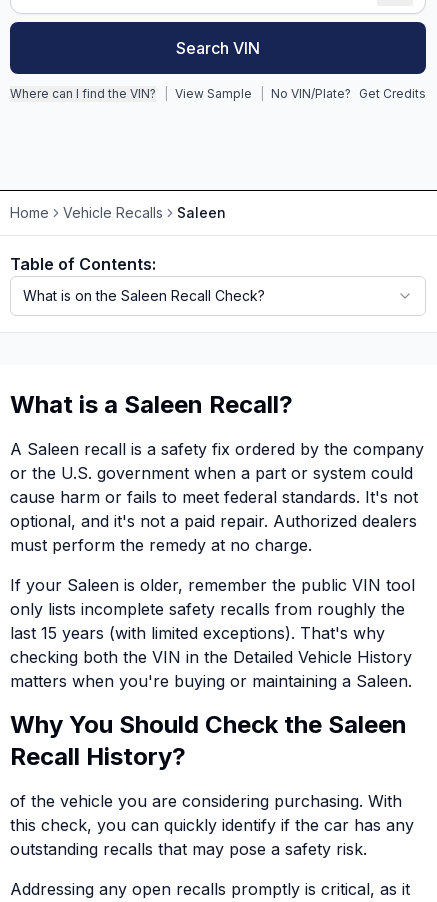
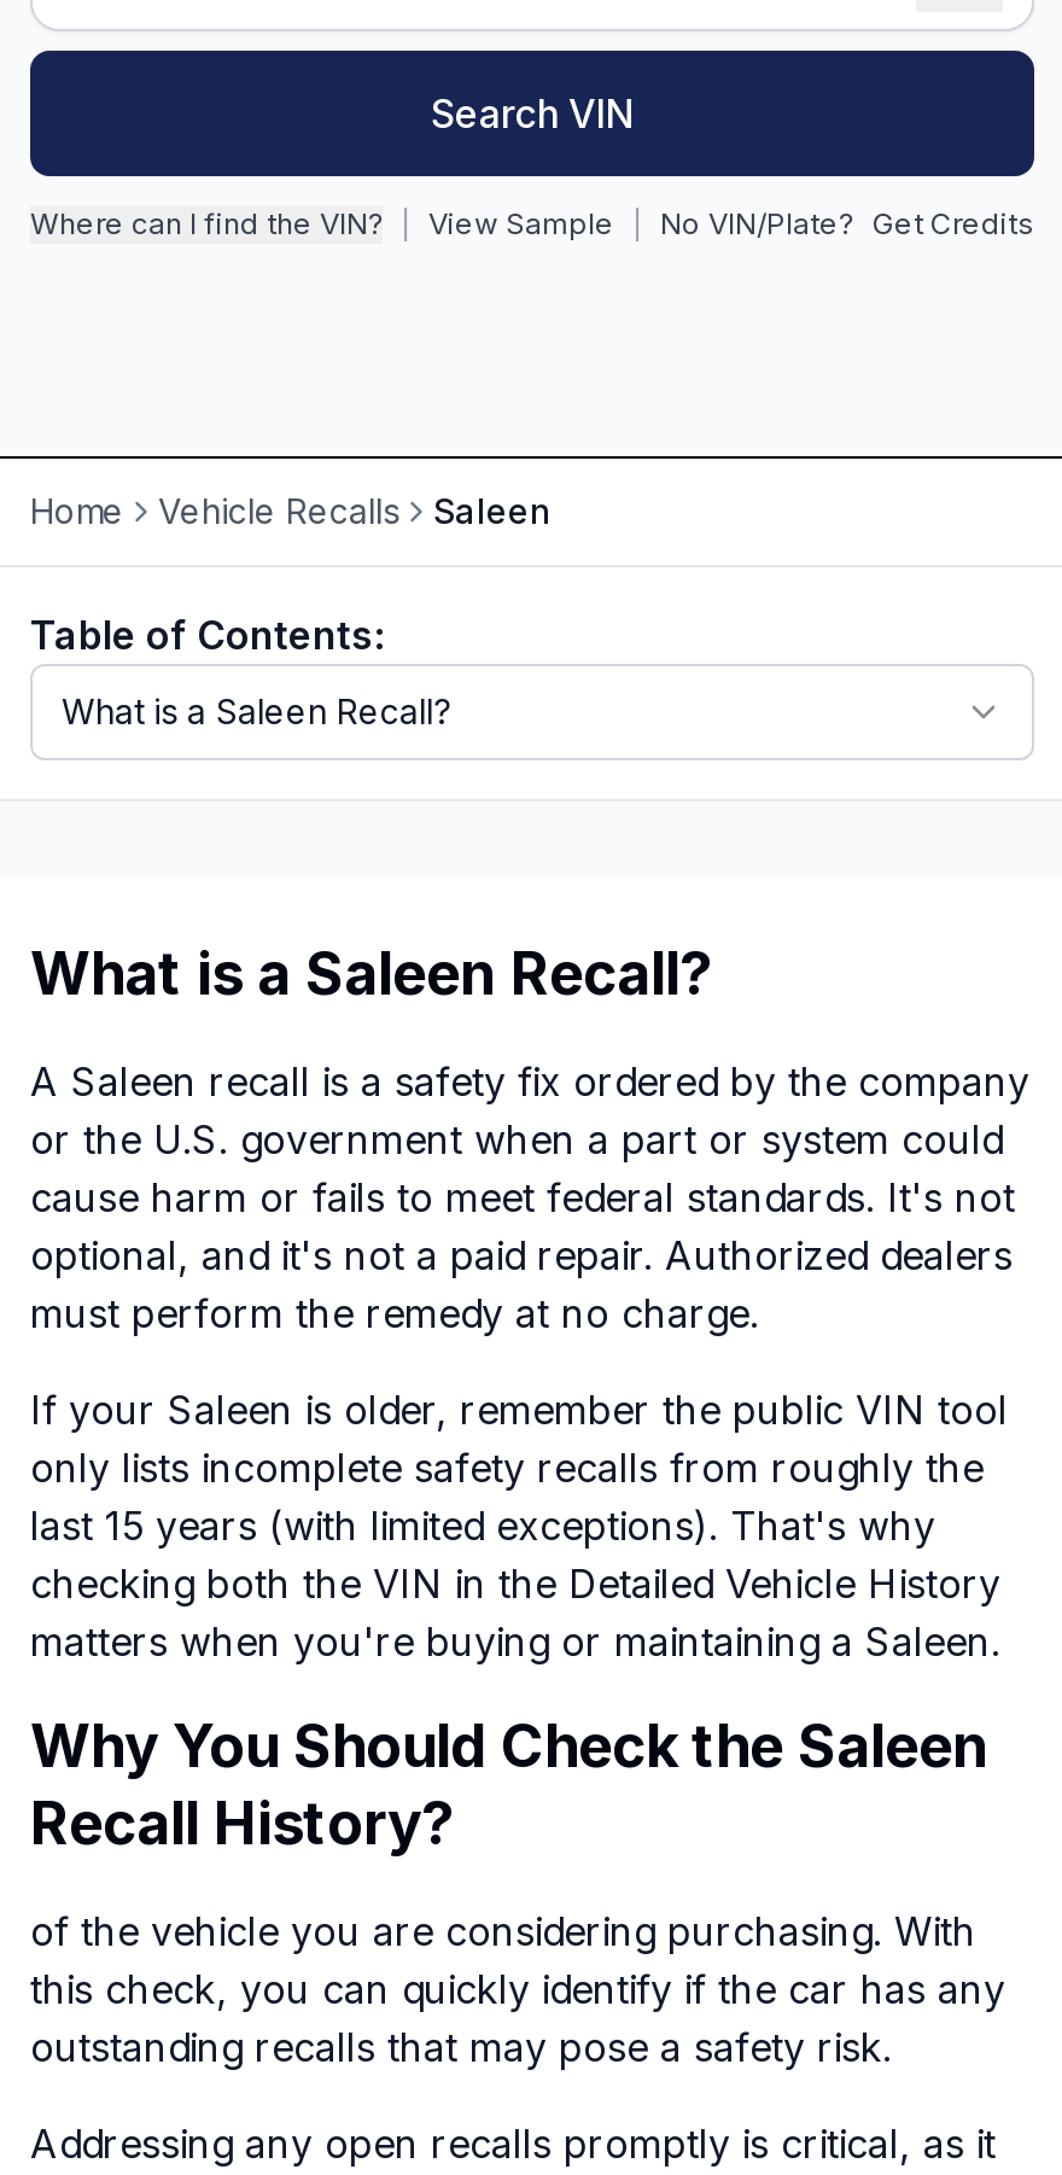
[23,287,265,304] What is on the Saleen Recall Check? -> [62,690,450,731] What is a Saleen Recall?

